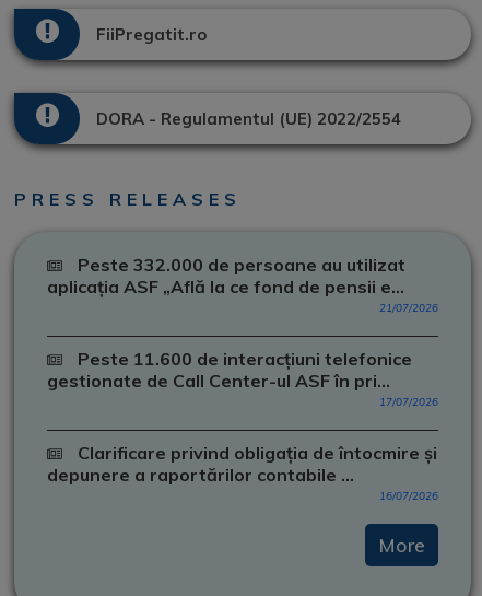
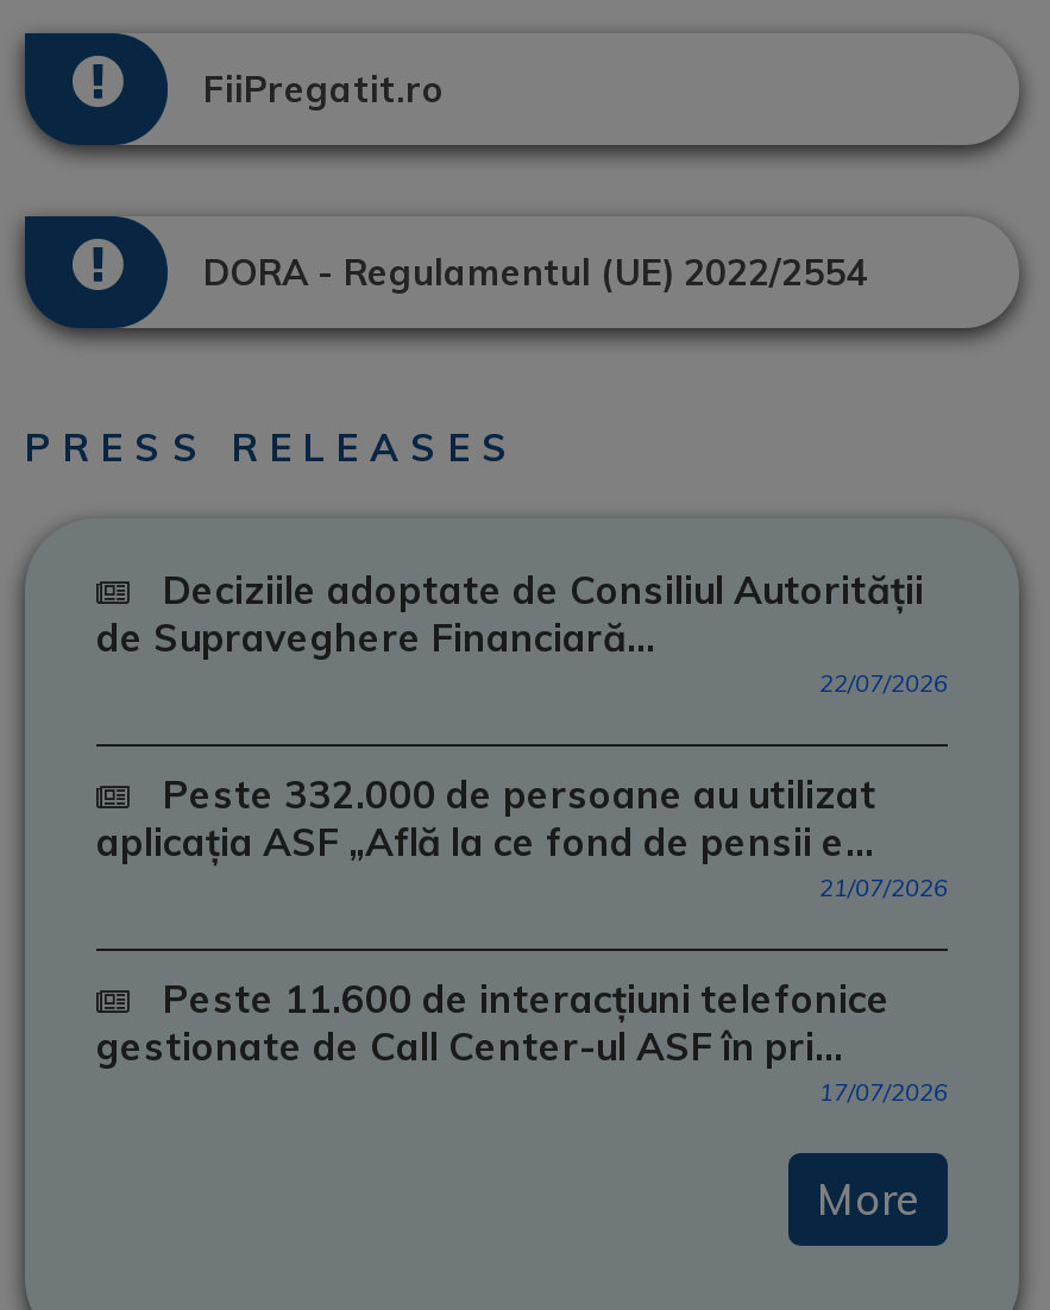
none -> [96,566,948,699] Deciziile adoptate de Consiliul Autorității | de Supraveghere Financiară... | 22/07/2026
moved [47,254,438,409] -> [96,770,948,1108]: Peste 332.000 de persoane au utilizat | aplicația ASF „Află la ce fond de pensii e... | 21/07/2026 | Peste 11.600 de interacțiuni telefonice | gestionate de Call Center-ul ASF în pri... | 17/07/2026
[47,442,438,503] Clarificare privind obligația de întocmire și | depunere a raportărilor contabile ... | 16/07/2026 -> none

